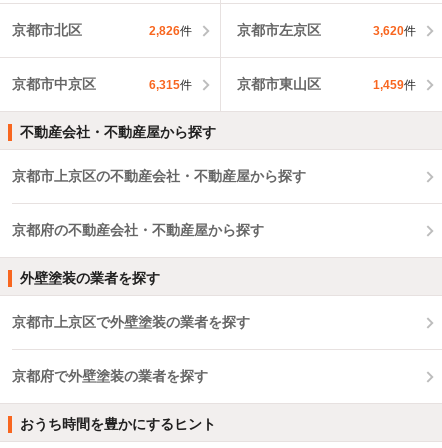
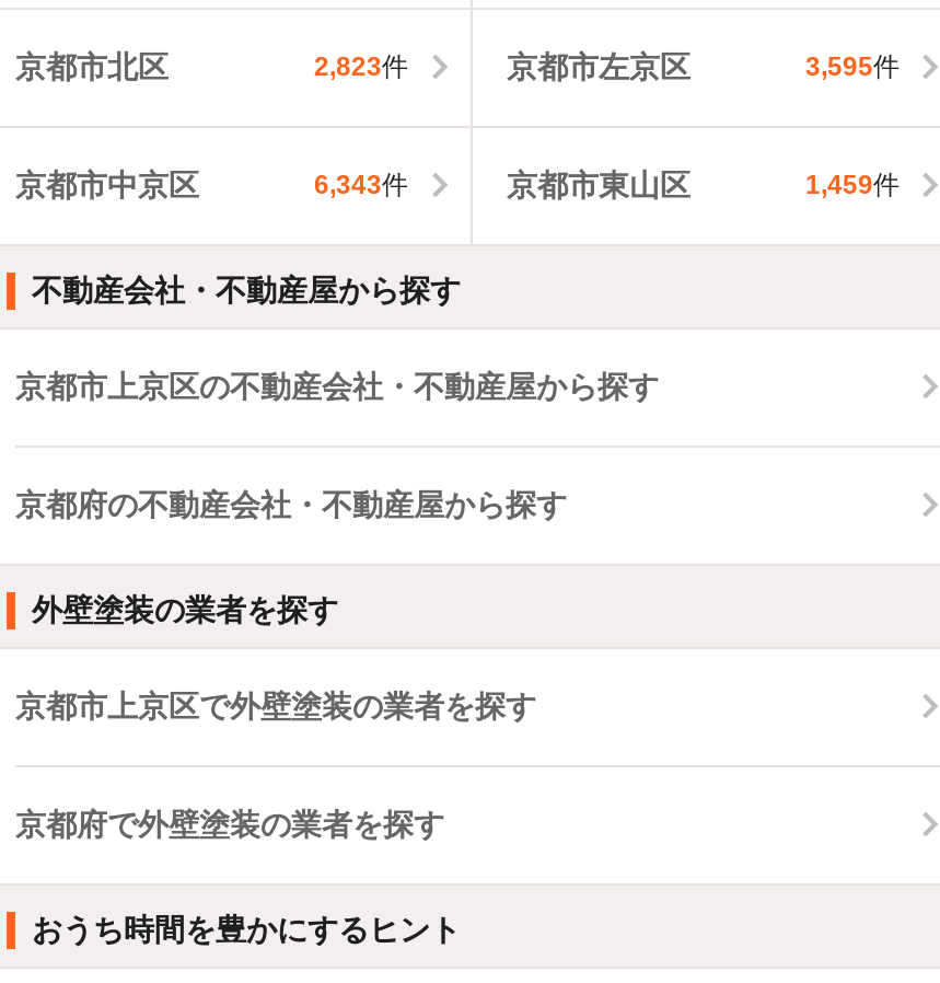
[148,24,191,38] 2,826件 -> [314,52,408,83] 2,823件
[373,24,416,38] 3,620件 -> [805,52,900,83] 3,595件
[148,78,191,92] 6,315件 -> [314,171,408,201] 6,343件

